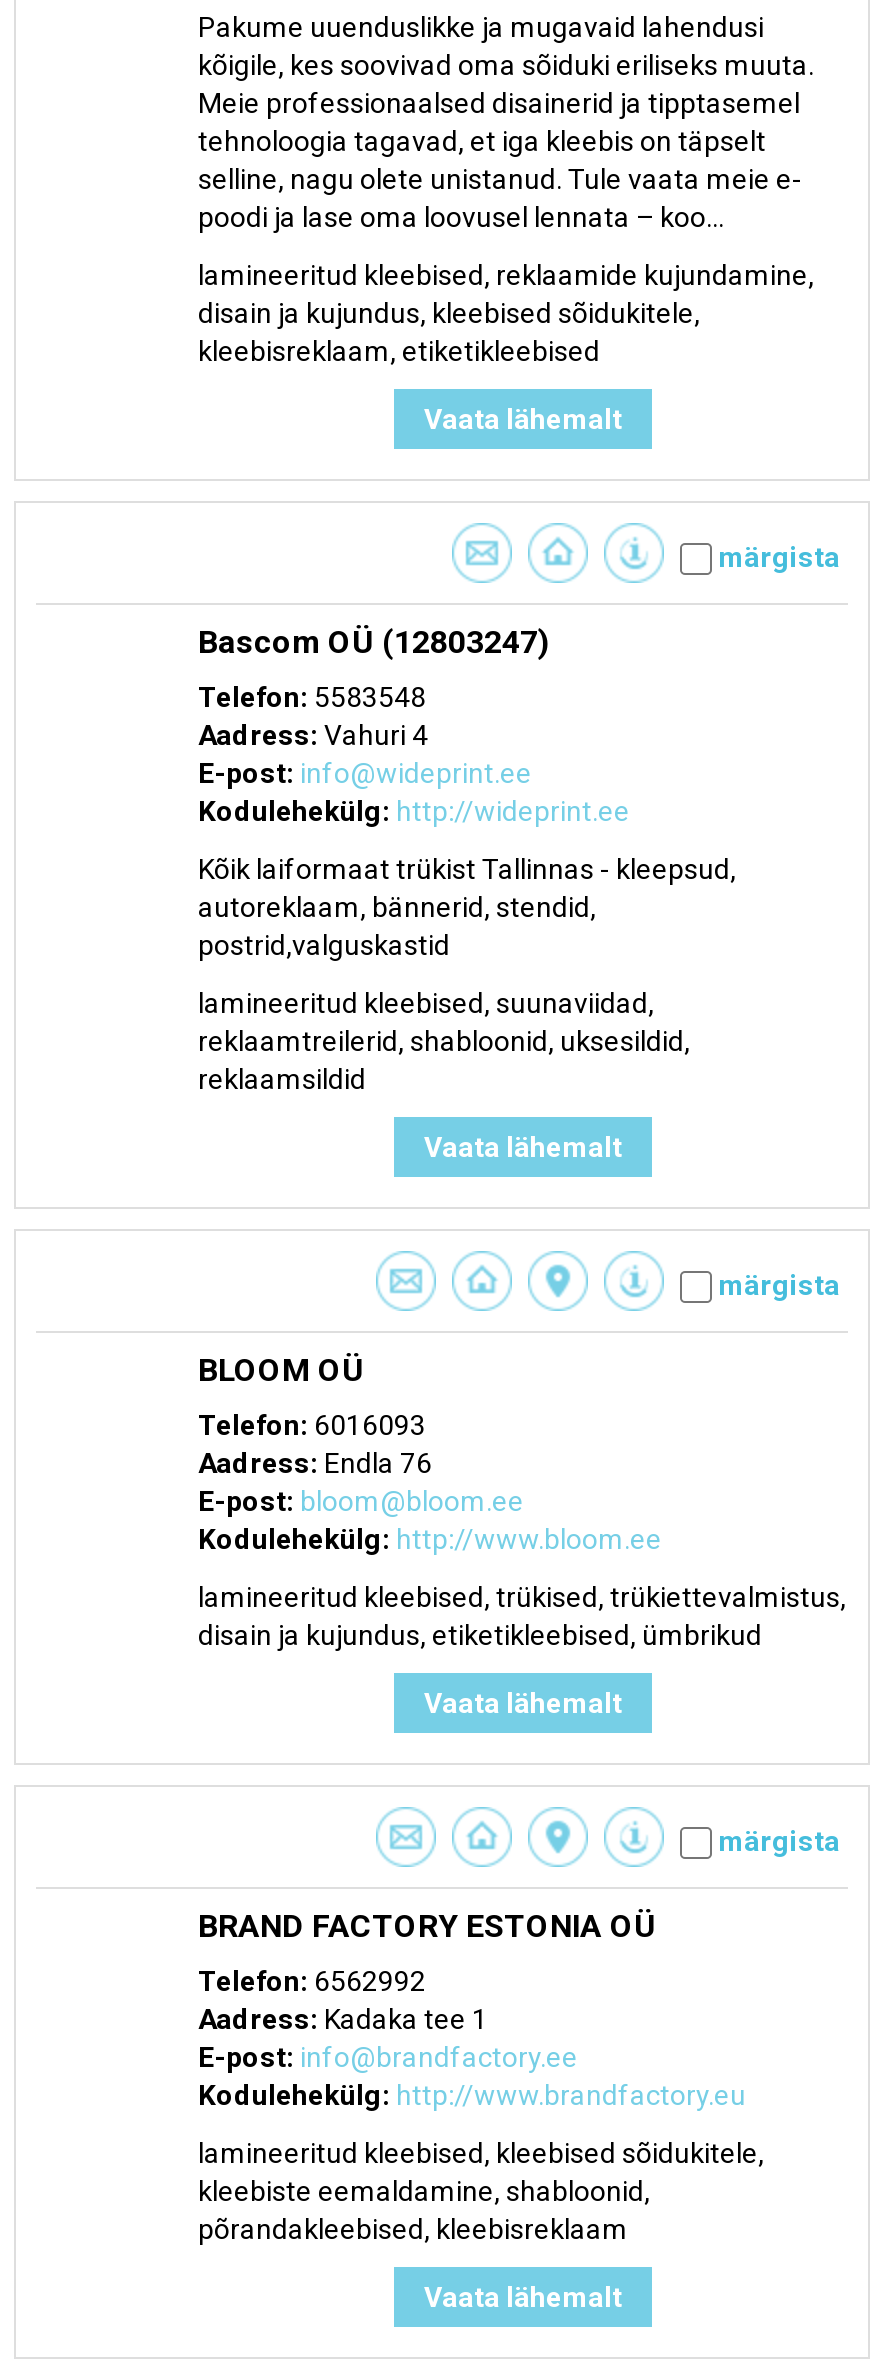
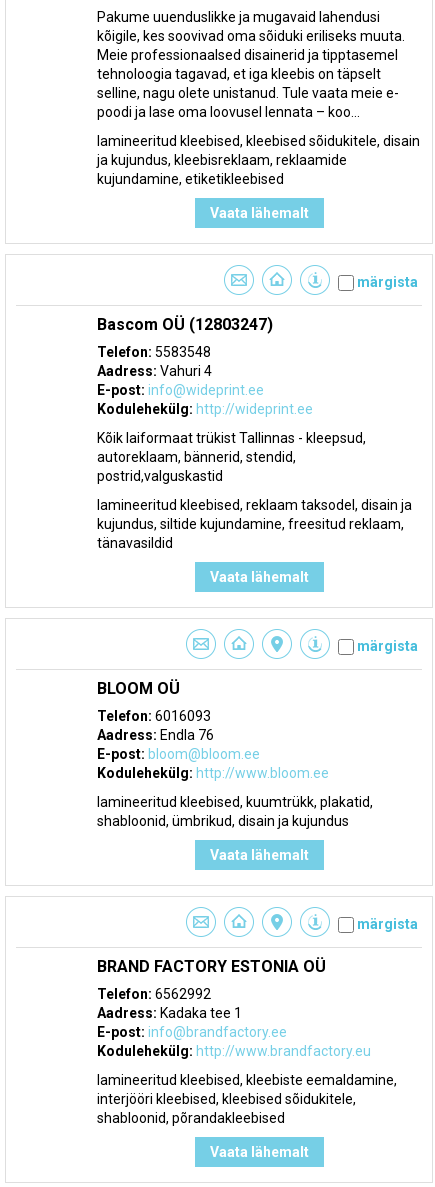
[198,259,814,367] lamineeritud kleebised, reklaamide kujundamine, | disain ja kujundus, kleebised sõidukitele, | kleebisreklaam, etiketikleebised -> [97,133,420,187] lamineeritud kleebised, kleebised sõidukitele, disain | ja kujundus, kleebisreklaam, reklaamide | kujundamine, etiketikleebised
[198,987,690,1095] lamineeritud kleebised, suunaviidad, | reklaamtreilerid, shabloonid, uksesildid, | reklaamsildid -> [97,497,412,551] lamineeritud kleebised, reklaam taksodel, disain ja | kujundus, siltide kujundamine, freesitud reklaam, | tänavasildid
[198,1581,846,1651] lamineeritud kleebised, trükised, trükiettevalmistus, | disain ja kujundus, etiketikleebised, ümbrikud -> [97,794,373,829] lamineeritud kleebised, kuumtrükk, plakatid, | shabloonid, ümbrikud, disain ja kujundus
[198,2137,764,2245] lamineeritud kleebised, kleebised sõidukitele, | kleebiste eemaldamine, shabloonid, | põrandakleebised, kleebisreklaam -> [97,1072,397,1126] lamineeritud kleebised, kleebiste eemaldamine, | interjööri kleebised, kleebised sõidukitele, | shabloonid, põrandakleebised

